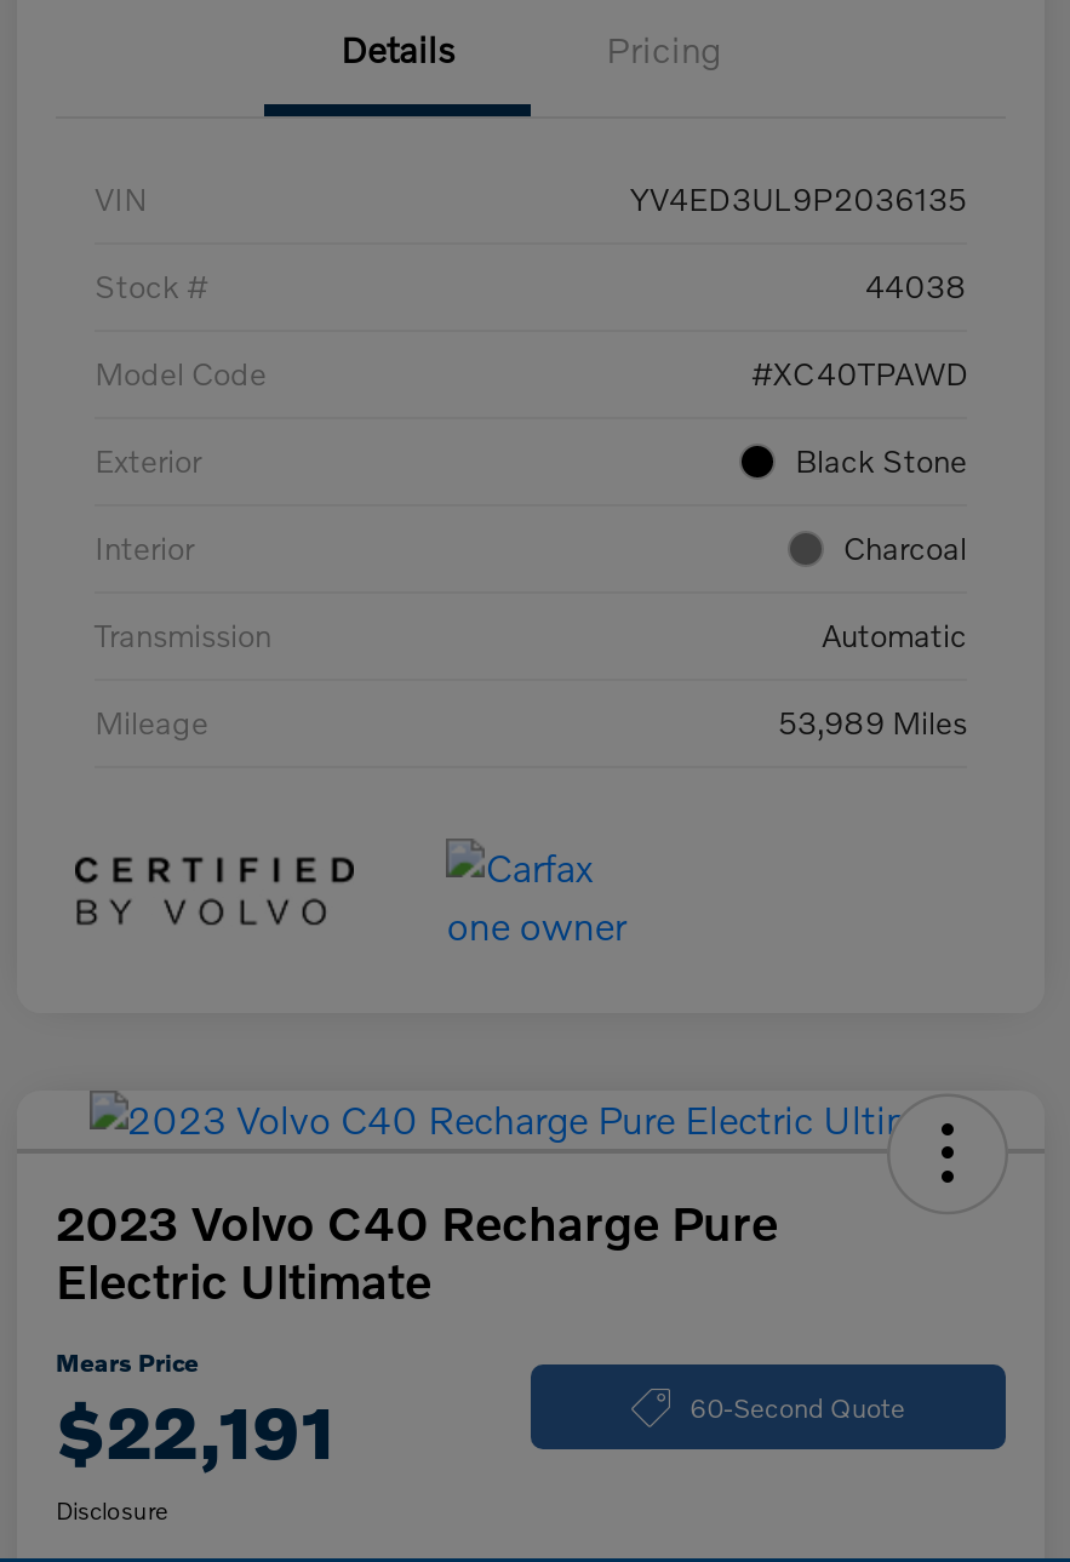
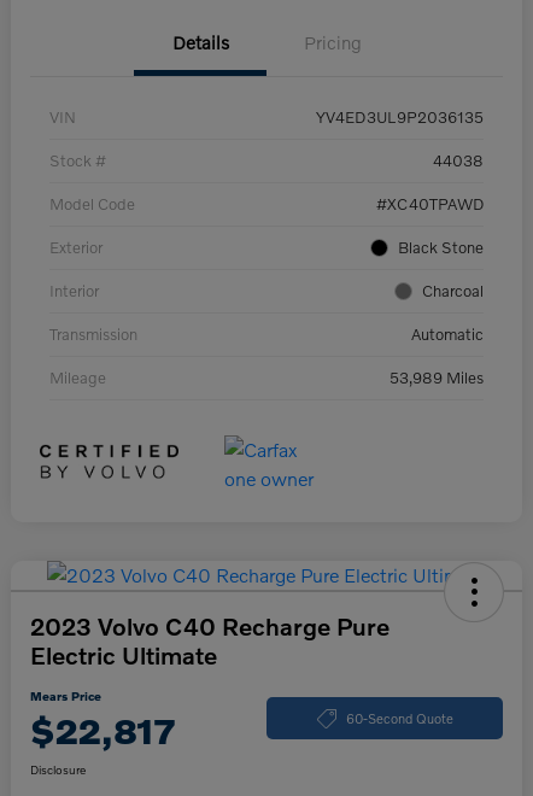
[56,1388,334,1473] $22,191 -> [30,709,176,751] $22,817

